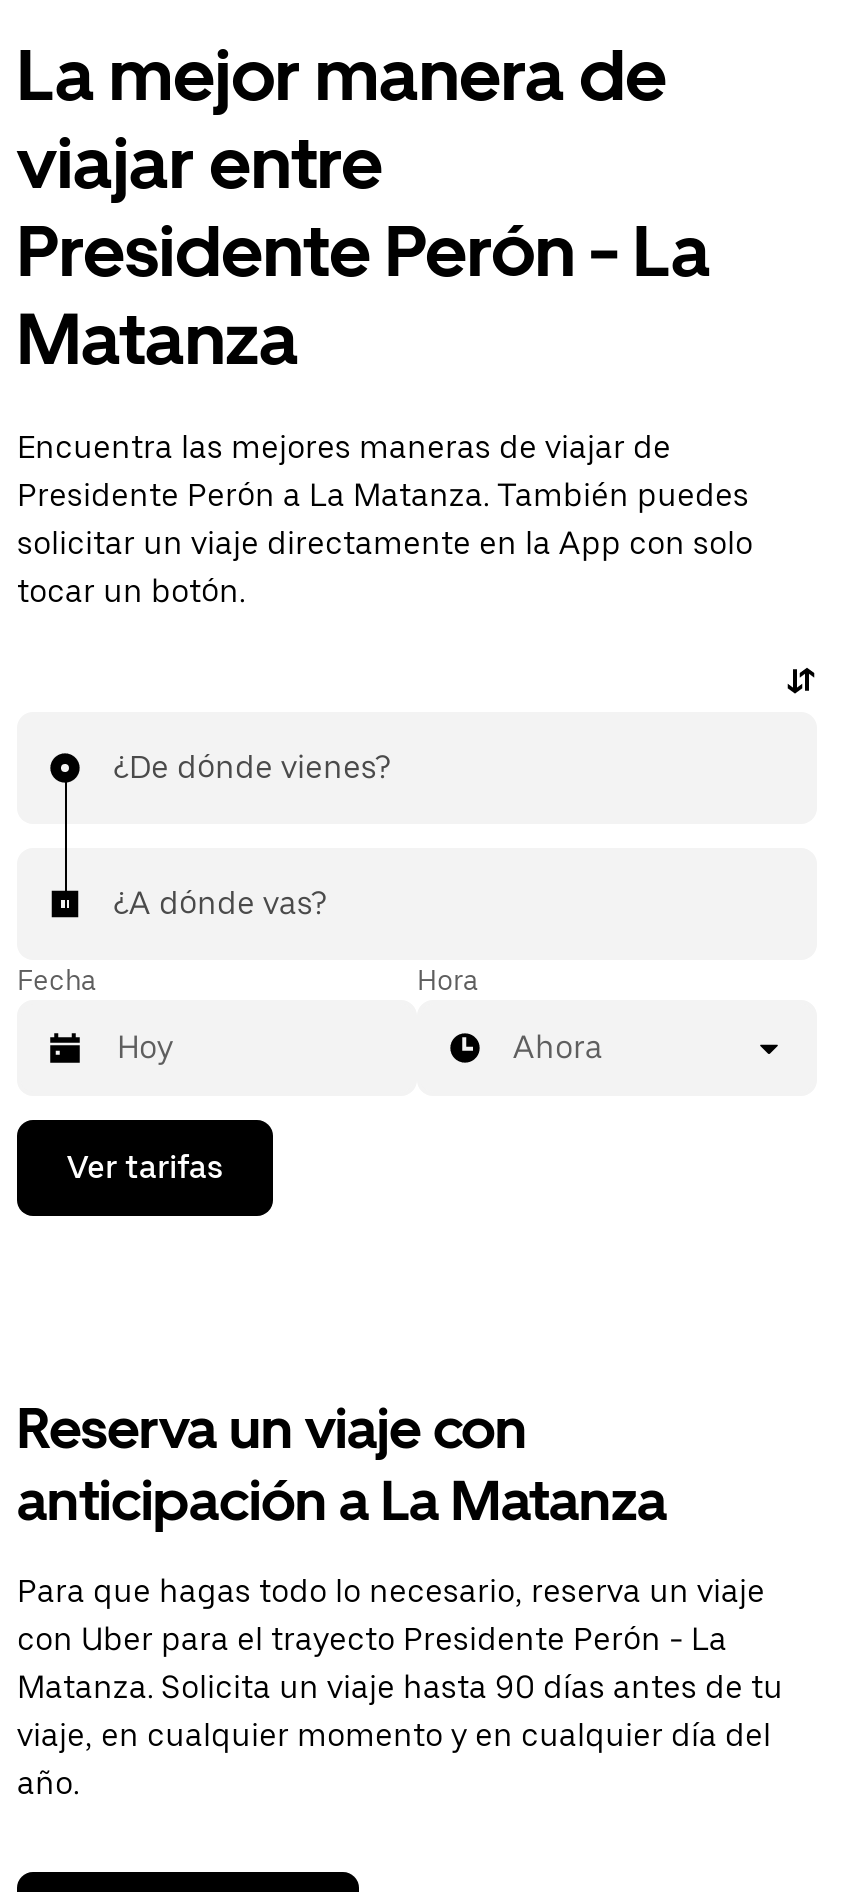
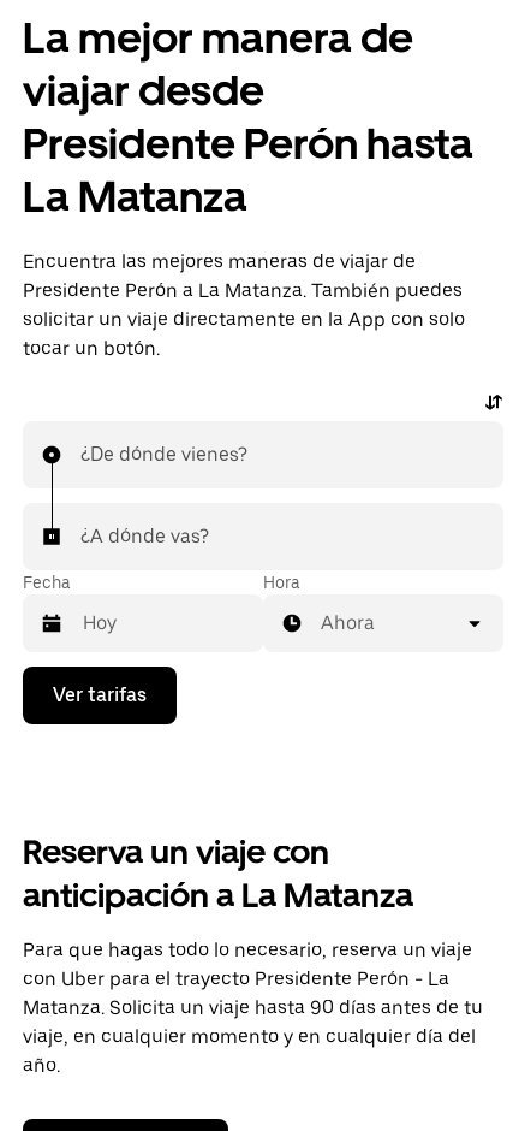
[17,120,711,382] viajar entre | Presidente Perón - La | Matanza -> [23,65,473,223] viajar desde | Presidente Perón hasta | La Matanza

